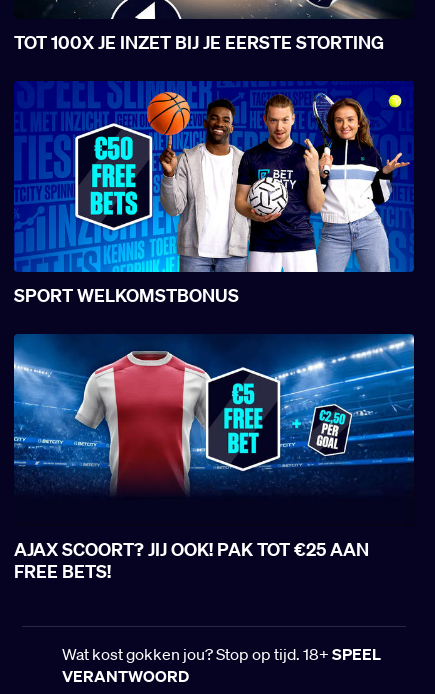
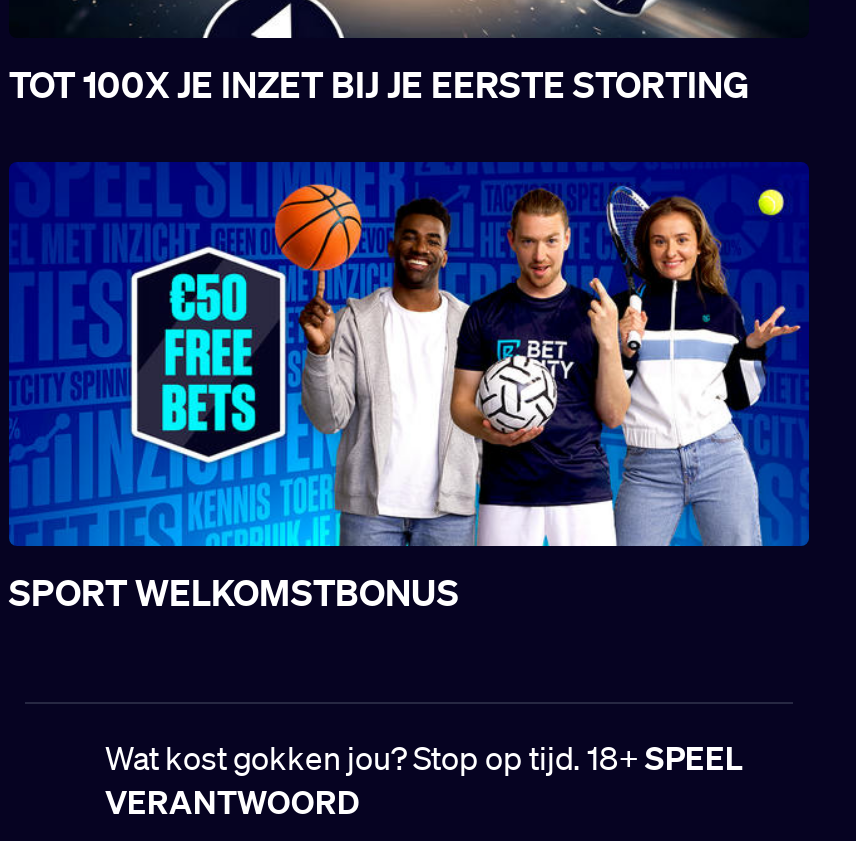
[13,333,415,492] [image] -> none
[14,538,369,583] AJAX SCOORT? JIJ OOK! PAK TOT €25 AAN | FREE BETS! -> none

